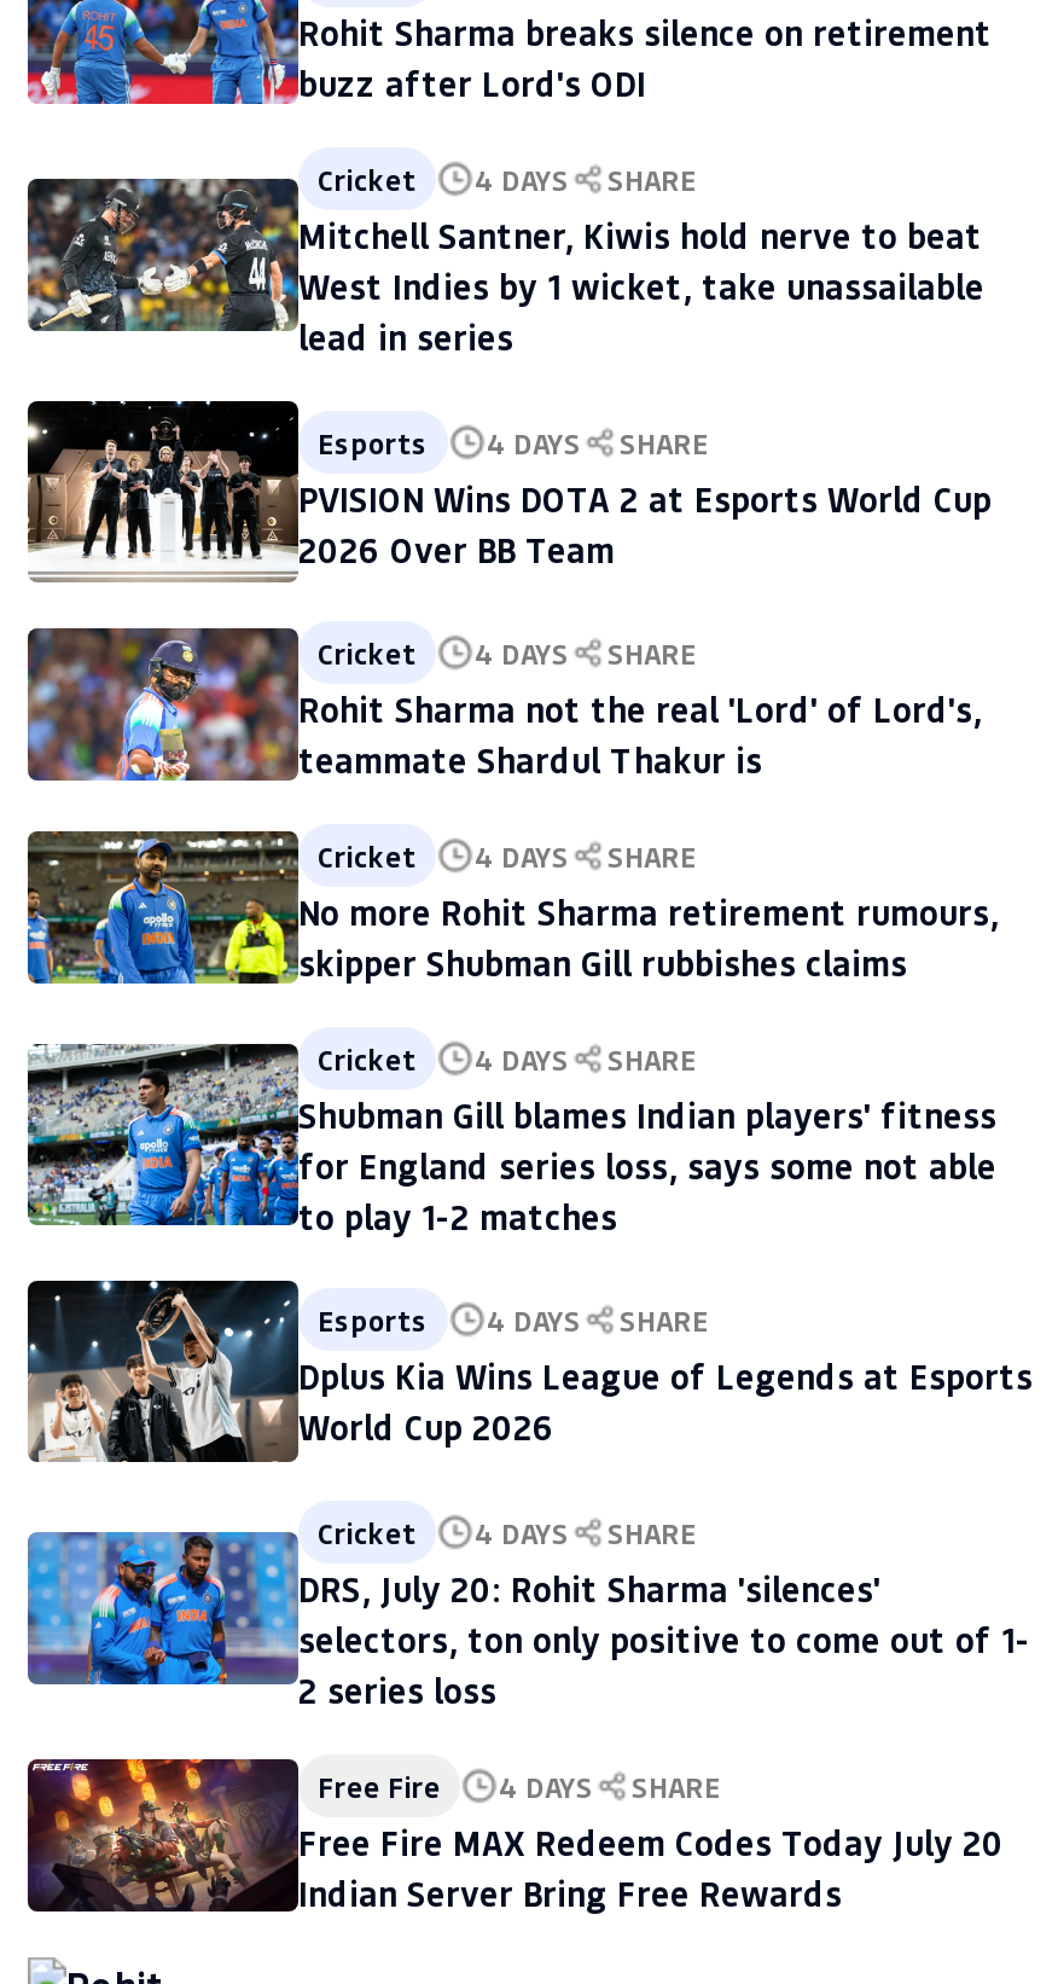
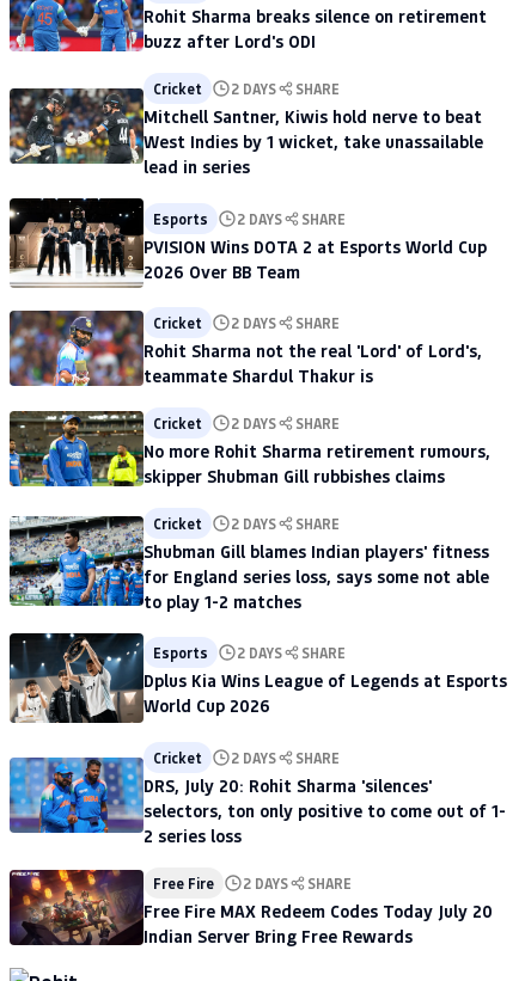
[318,161,697,199] Cricket 4 DAYS SHARE -> [153,79,340,99] Cricket 2 DAYS SHARE
[318,422,709,461] Esports 4 DAYS SHARE -> [153,209,346,228] Esports 2 DAYS SHARE
[318,633,697,672] Cricket 4 DAYS SHARE -> [153,313,340,332] Cricket 2 DAYS SHARE
[318,836,697,875] Cricket 4 DAYS SHARE -> [153,414,340,433] Cricket 2 DAYS SHARE
[318,1039,697,1078] Cricket 4 DAYS SHARE -> [153,514,340,533] Cricket 2 DAYS SHARE
[318,1301,709,1340] Esports 4 DAYS SHARE -> [153,643,346,662] Esports 2 DAYS SHARE
[318,1512,697,1551] Cricket 4 DAYS SHARE -> [153,748,340,767] Cricket 2 DAYS SHARE
[318,1766,721,1805] Free Fire 4 DAYS SHARE -> [153,873,352,892] Free Fire 2 DAYS SHARE

